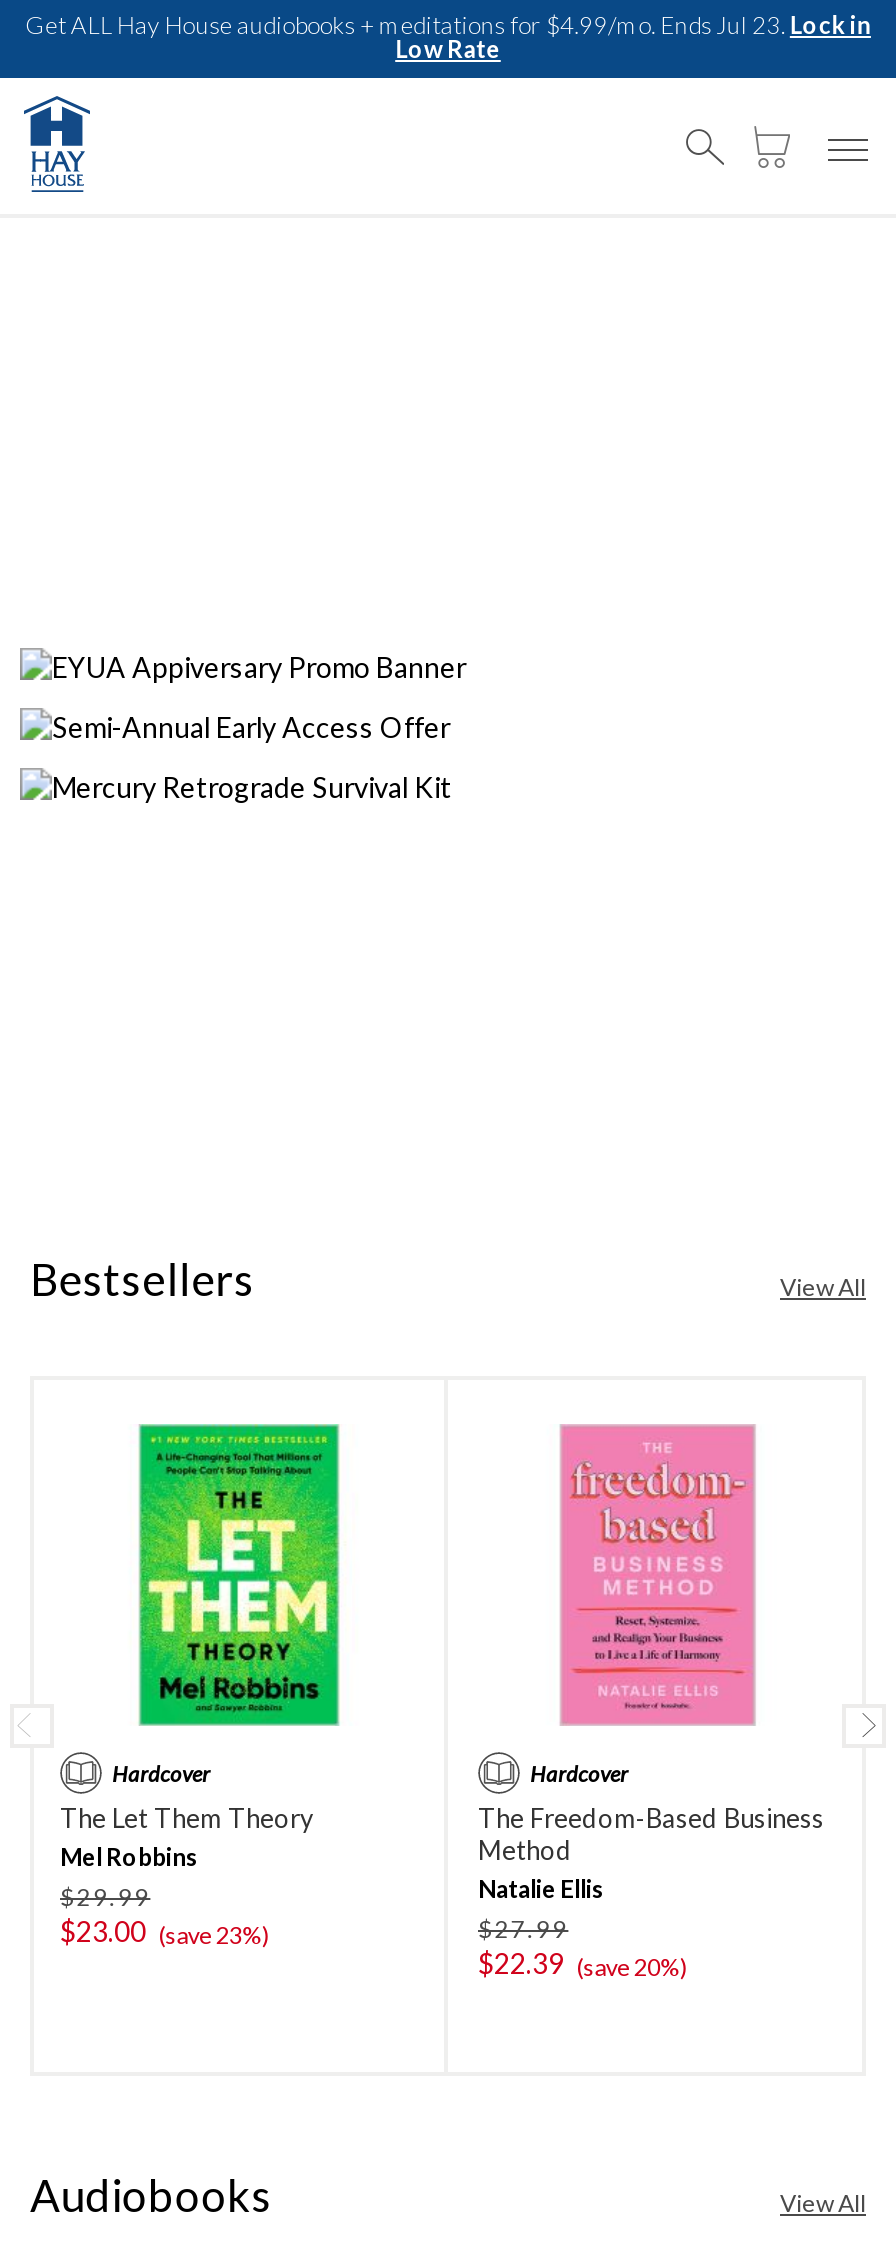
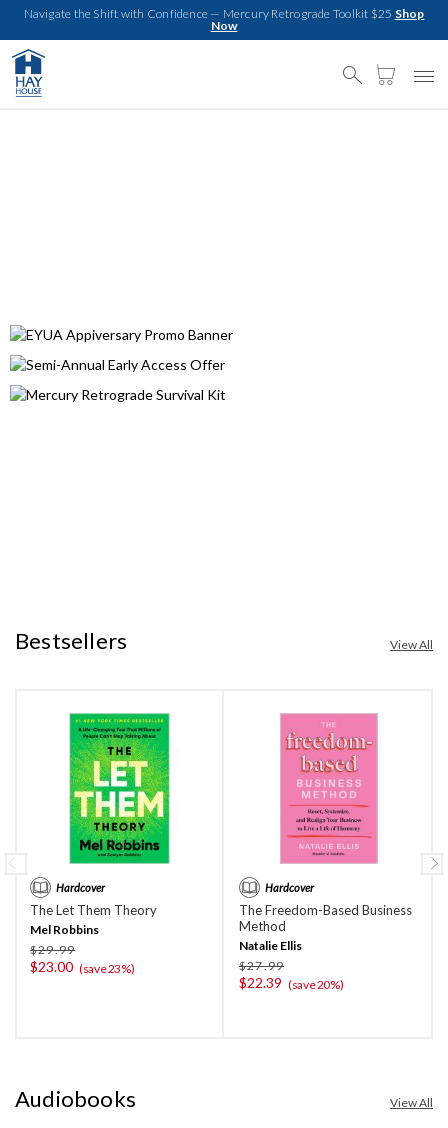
[25,10,871,64] Get ALL Hay House audiobooks + meditations for $4.99/mo. Ends Jul 23. Lock in | Low Rate -> [24,6,424,33] Navigate the Shift with Confidence — Mercury Retrograde Toolkit $25 Shop | Now

